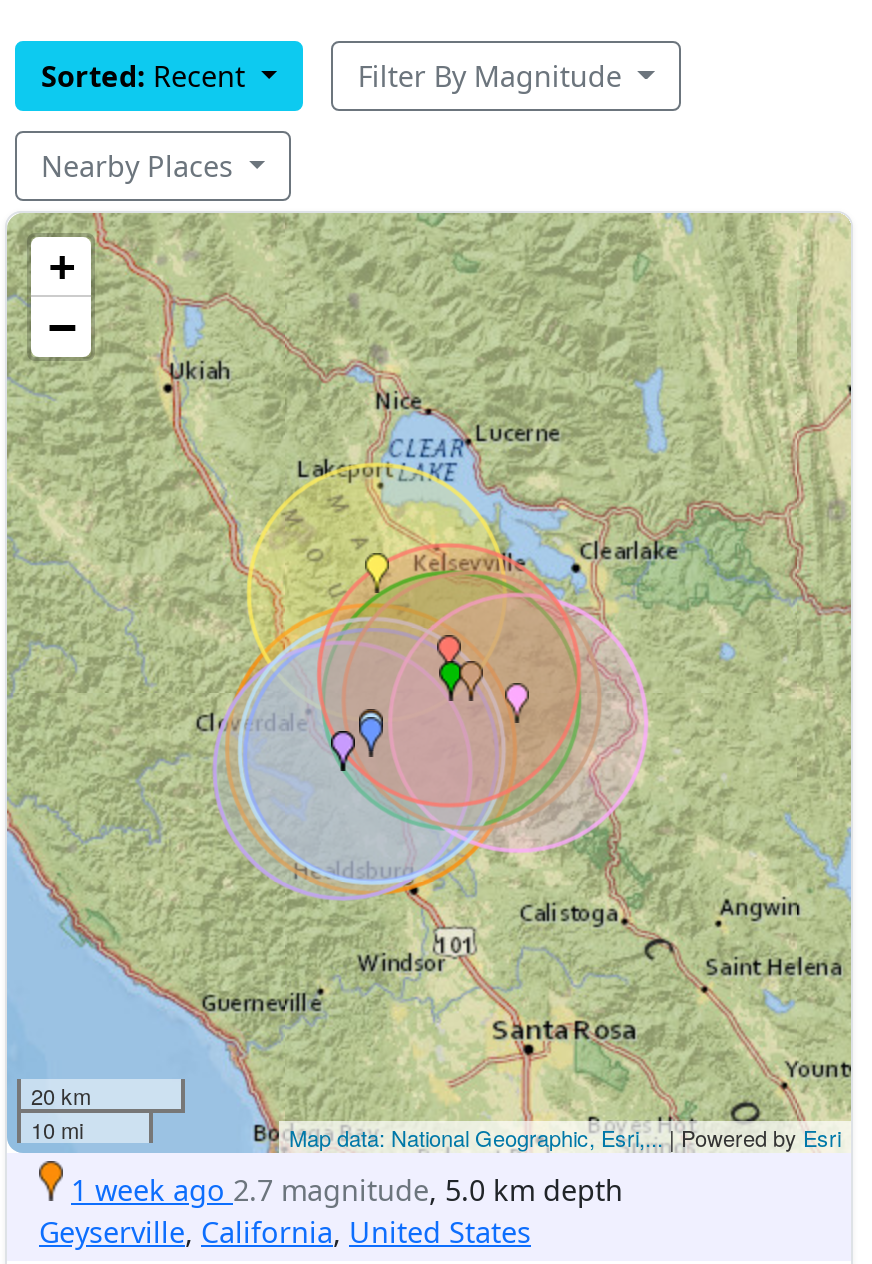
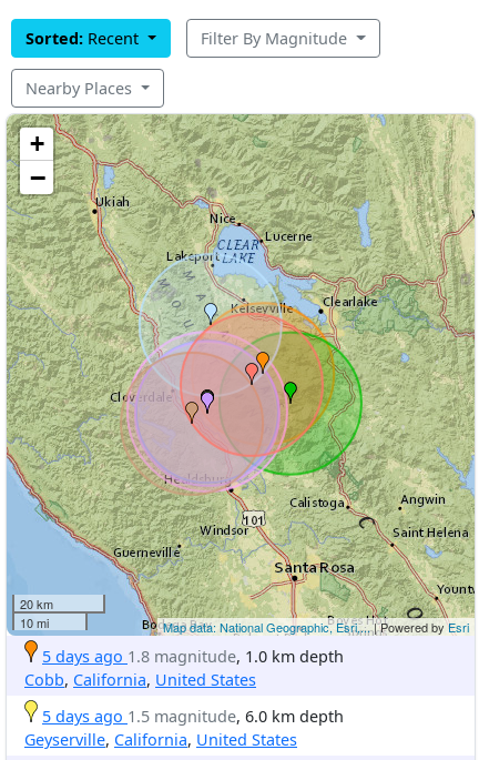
[211,461,651,901] [image] -> [121,252,364,496] [image]
[71,1170,623,1208] 1 week ago 2.7 magnitude, 5.0 km depth -> [24,645,344,726] 5 days ago 1.8 magnitude, 1.0 km depth | Cobb, California, United States | 5 days ago 1.5 magnitude, 6.0 km depth

